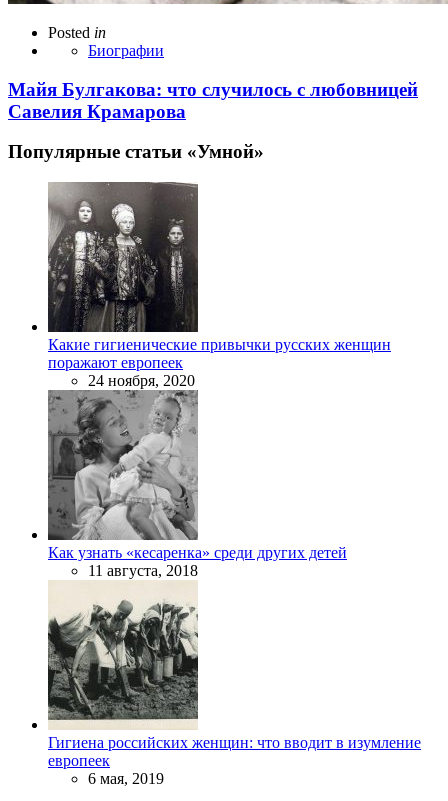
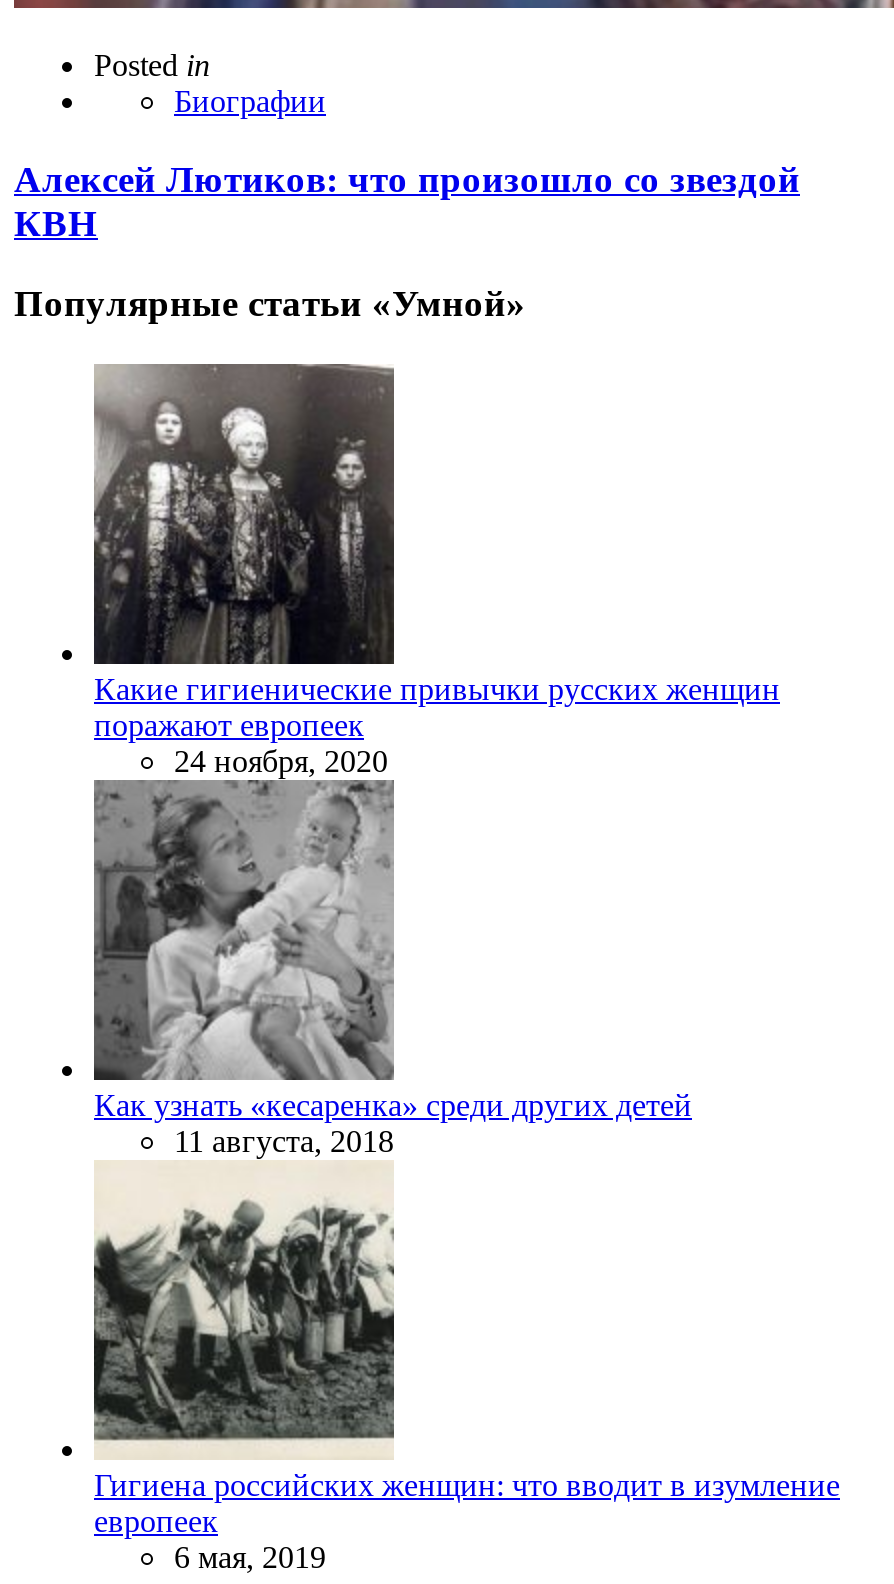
[8,79,418,122] Майя Булгакова: что случилось с любовницей | Савелия Крамарова -> [14,157,800,243] Алексей Лютиков: что произошло со звездой | КВН

